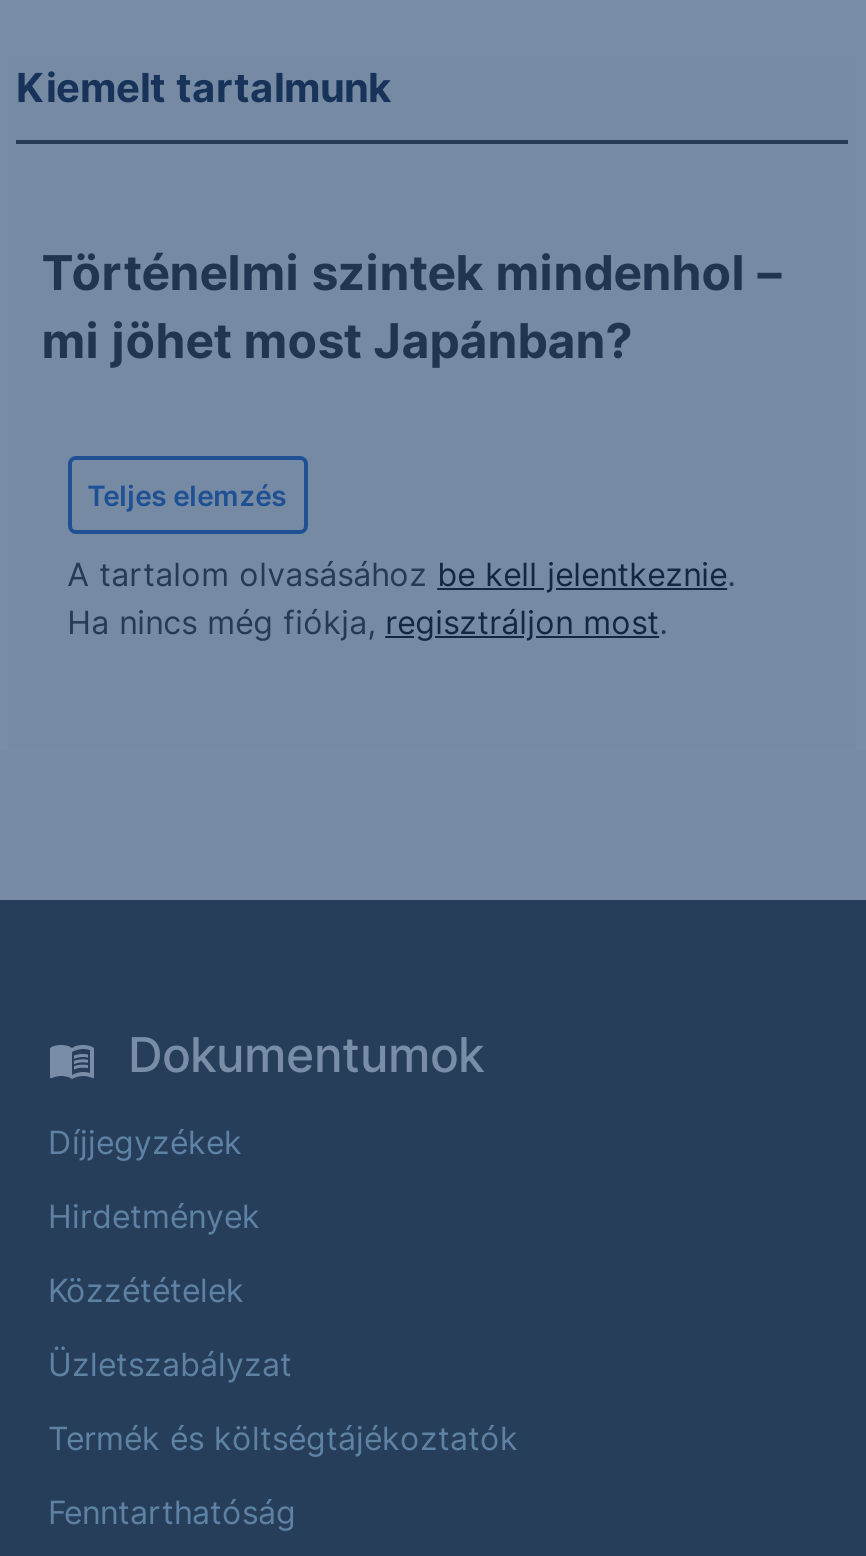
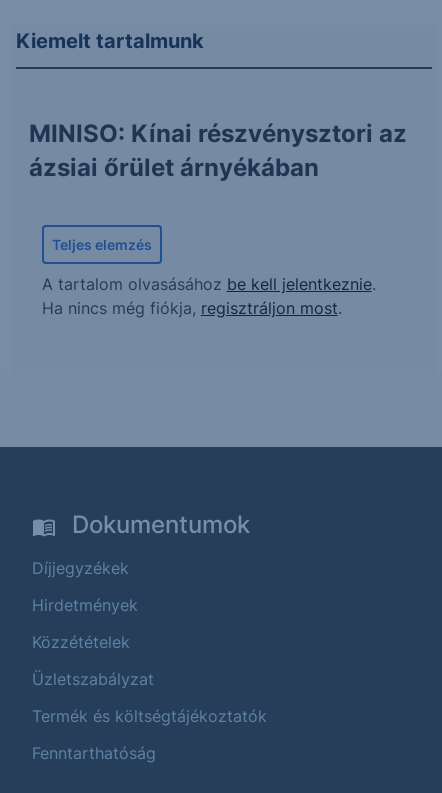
[42,244,782,370] Történelmi szintek mindenhol – | mi jöhet most Japánban? -> [29,119,407,182] MINISO: Kínai részvénysztori az | ázsiai őrület árnyékában

